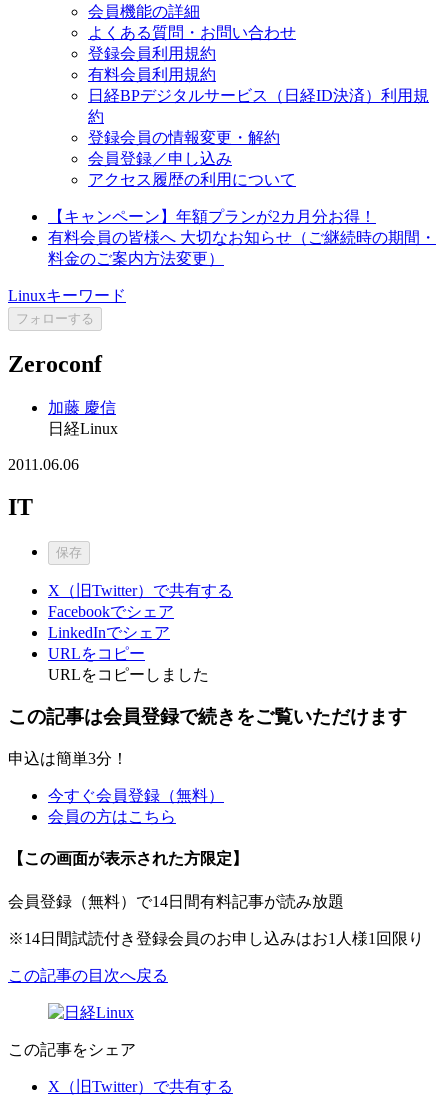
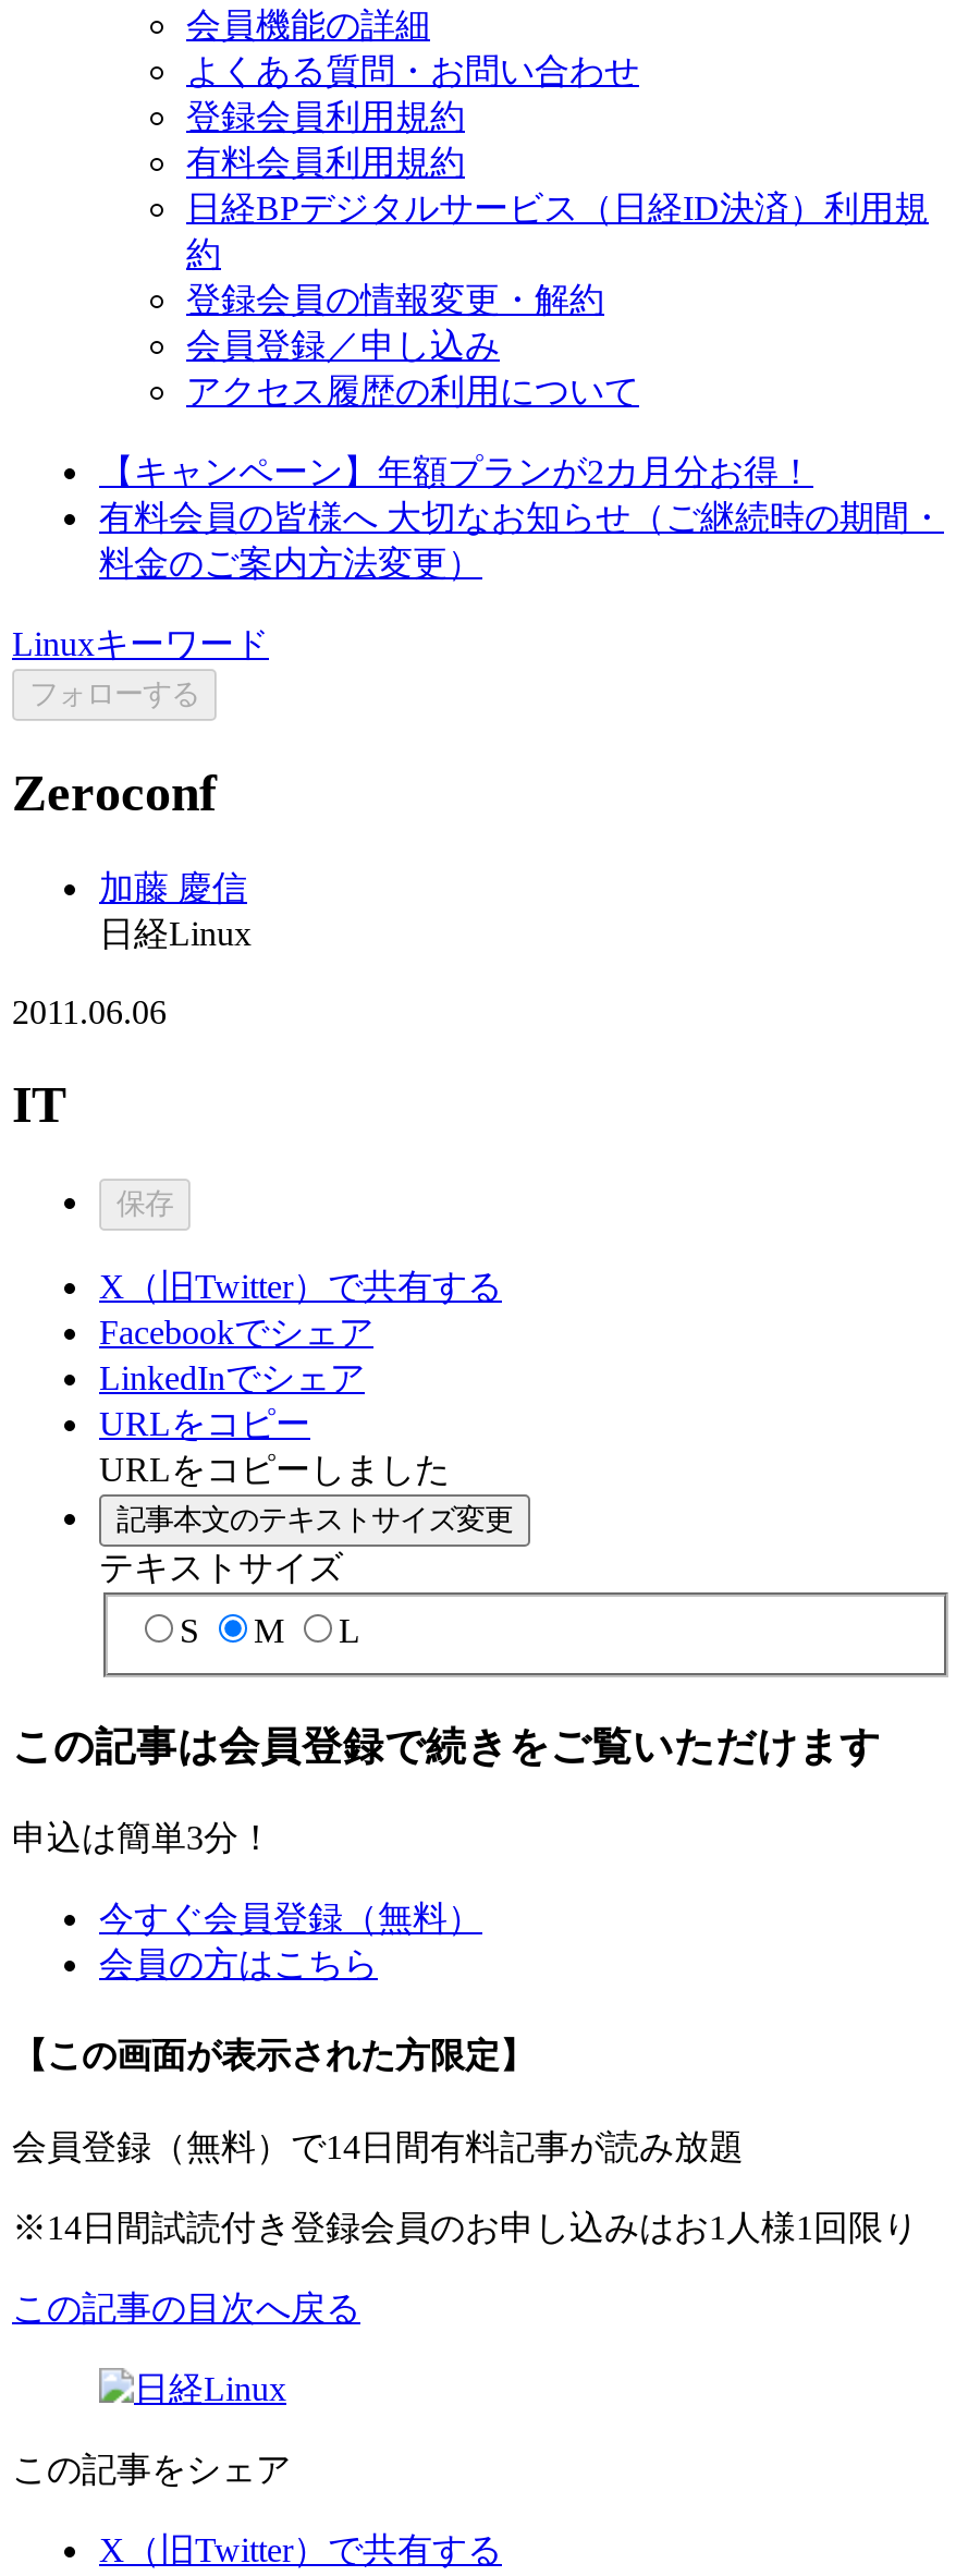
none -> [99,1502,513,1650] 記事本文のテキストサイズ変更 | テキストサイズ | S | M | L

